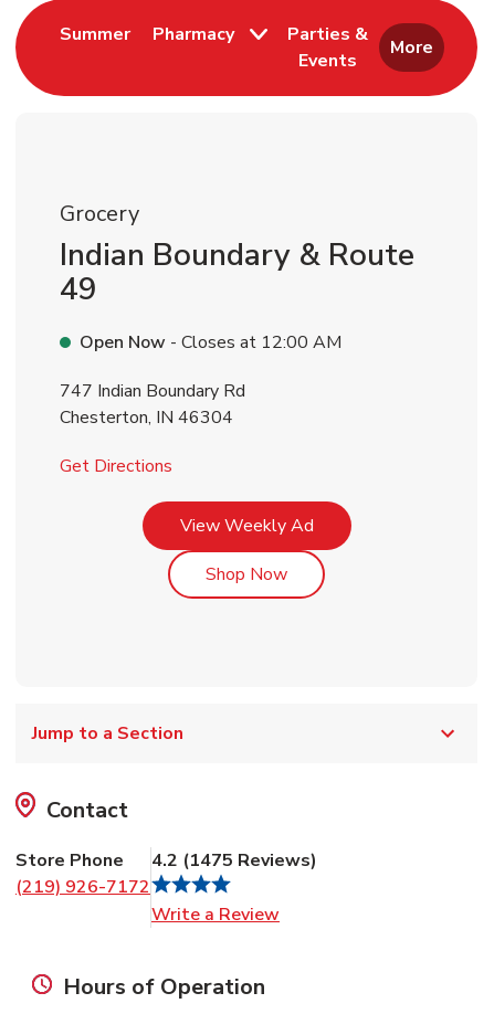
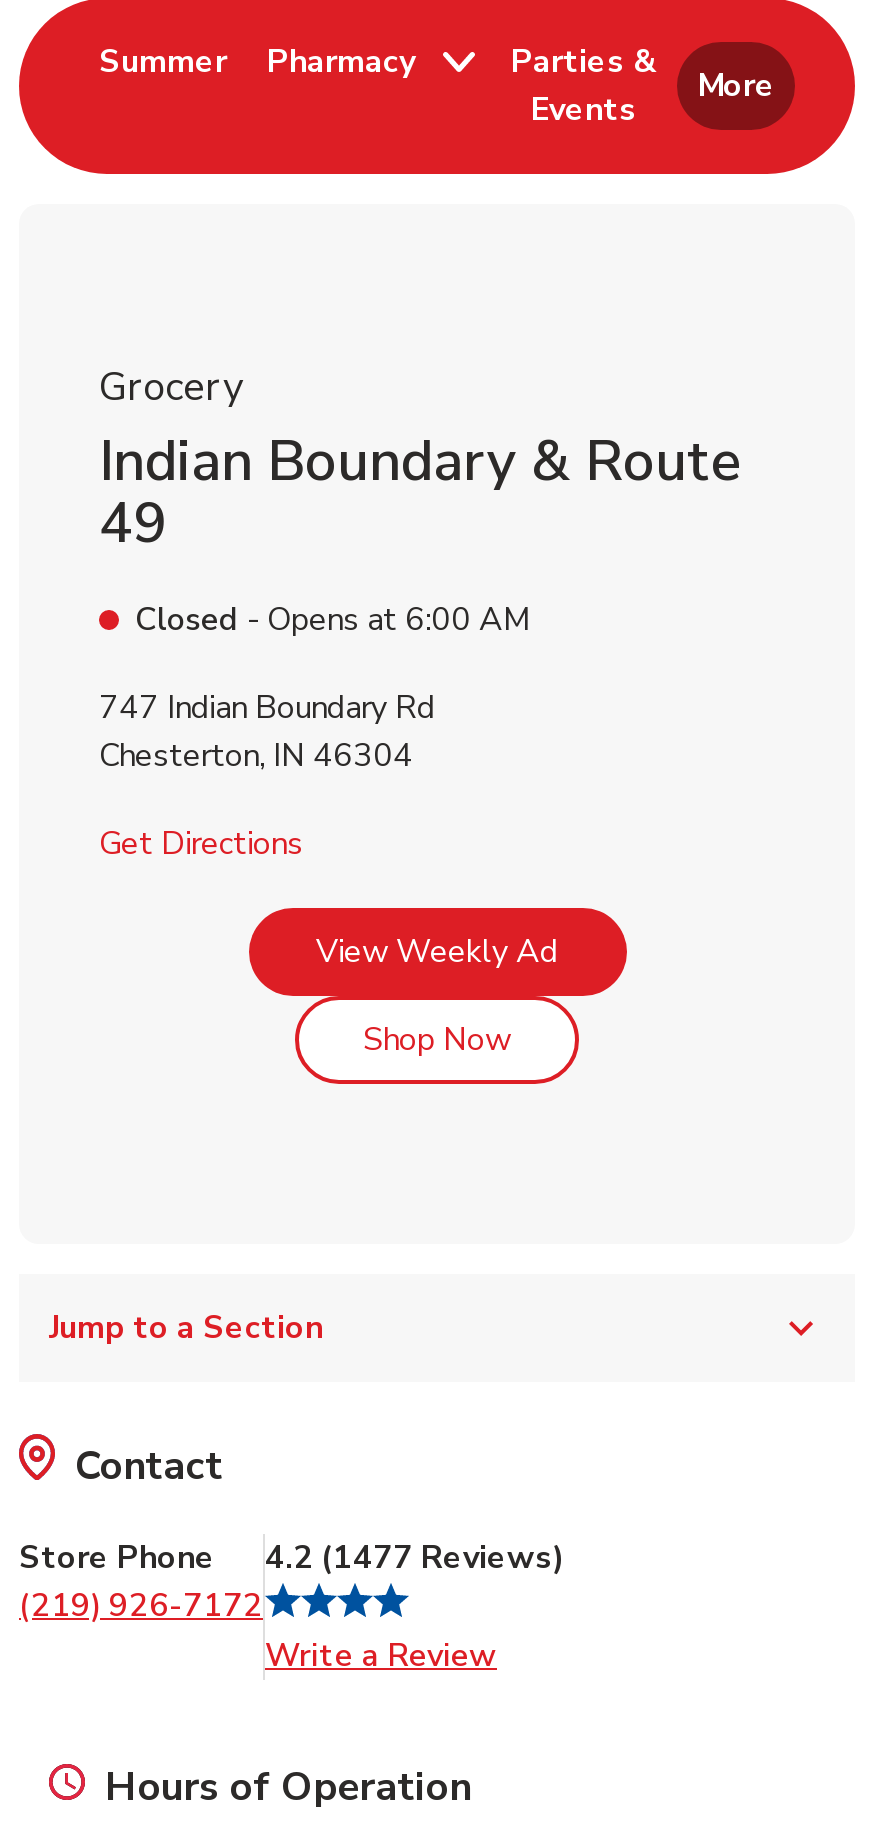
[80,330,341,355] Open Now - Closes at 12:00 AM -> [135,598,531,642] Closed - Opens at 6:00 AM
[15,848,317,872] Store Phone 4.2 (1475 Reviews) -> [19,1535,565,1579] Store Phone 4.2 (1477 Reviews)

